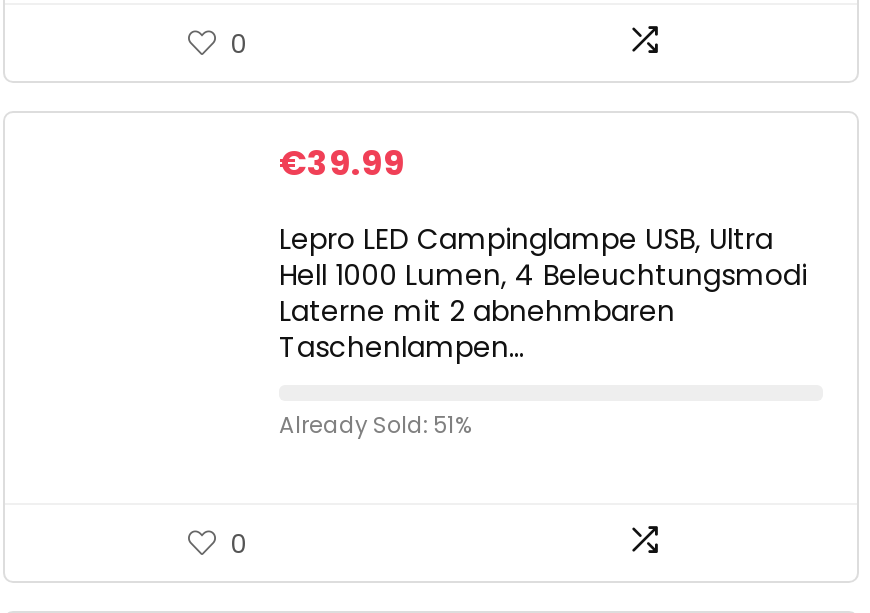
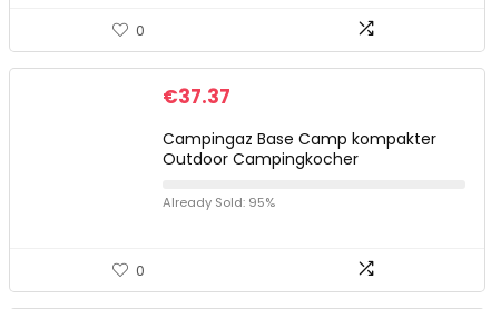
[279,139,405,187] €39.99 -> [163,83,230,110] €37.37
[279,219,807,367] Lepro LED Campinglampe USB, Ultra | Hell 1000 Lumen, 4 Beleuchtungsmodi | Laterne mit 2 abnehmbaren | Taschenlampen… -> [163,128,436,170] Campingaz Base Camp kompakter | Outdoor Campingkocher
[279,409,473,441] Already Sold: 51% -> [163,193,275,211] Already Sold: 95%

